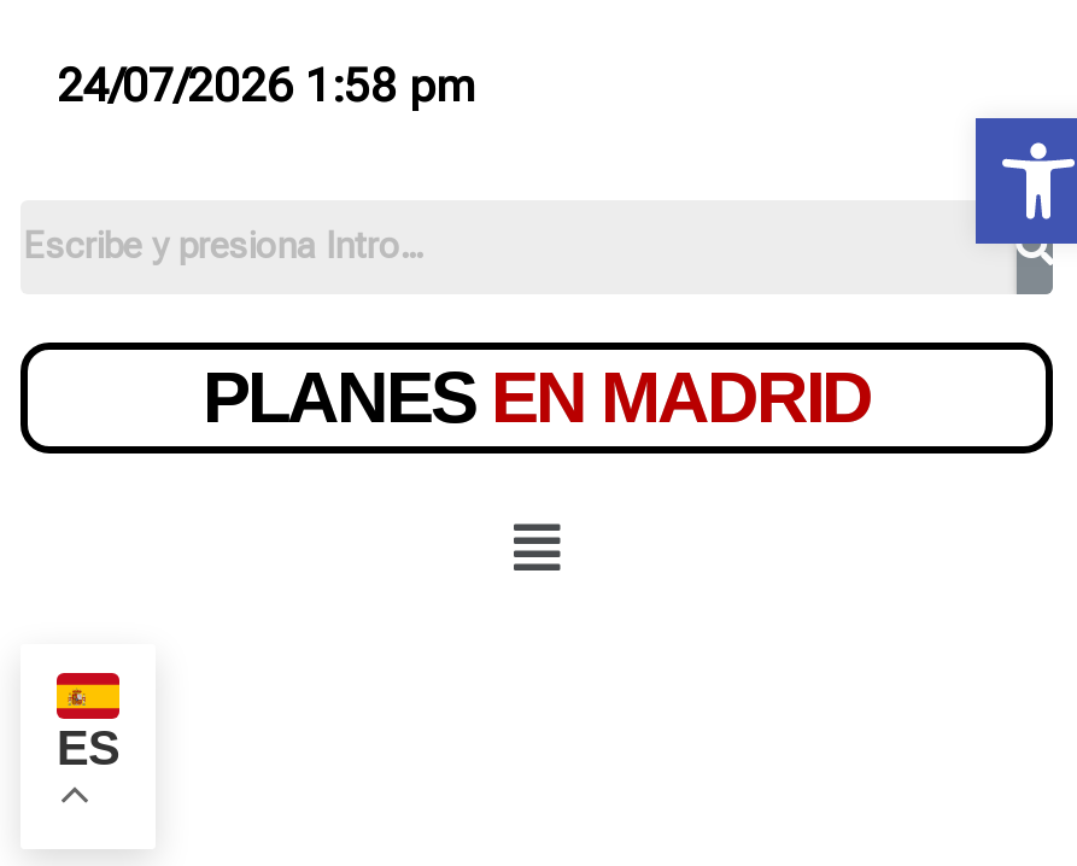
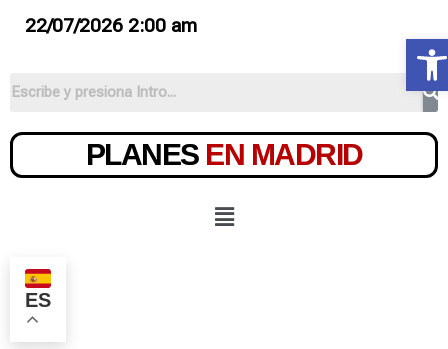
[57,58,474,113] 24/07/2026 1:58 pm -> [25,14,197,37] 22/07/2026 2:00 am

